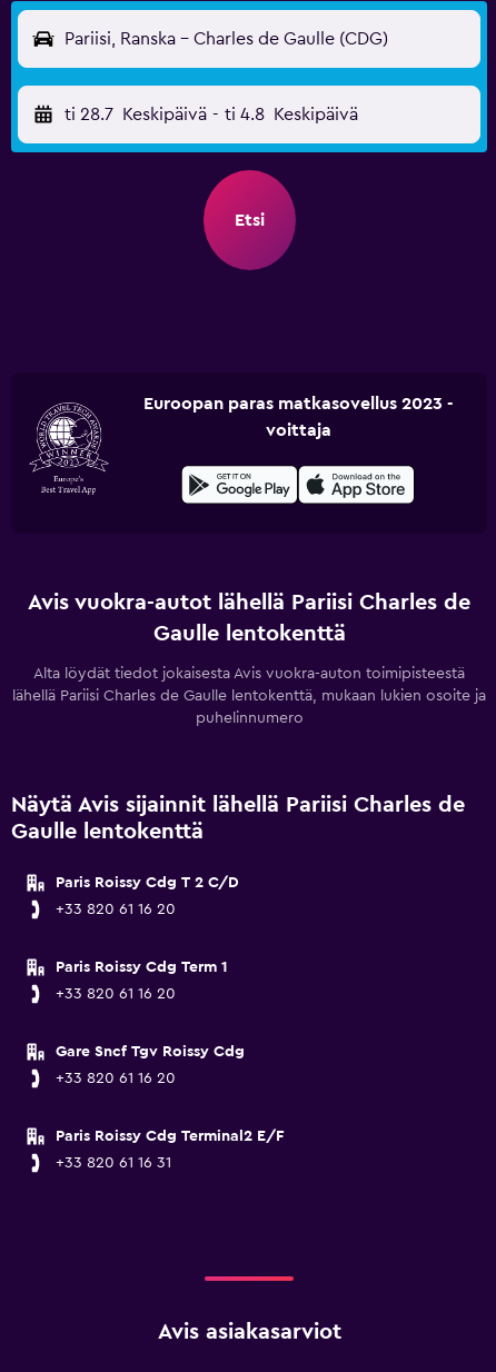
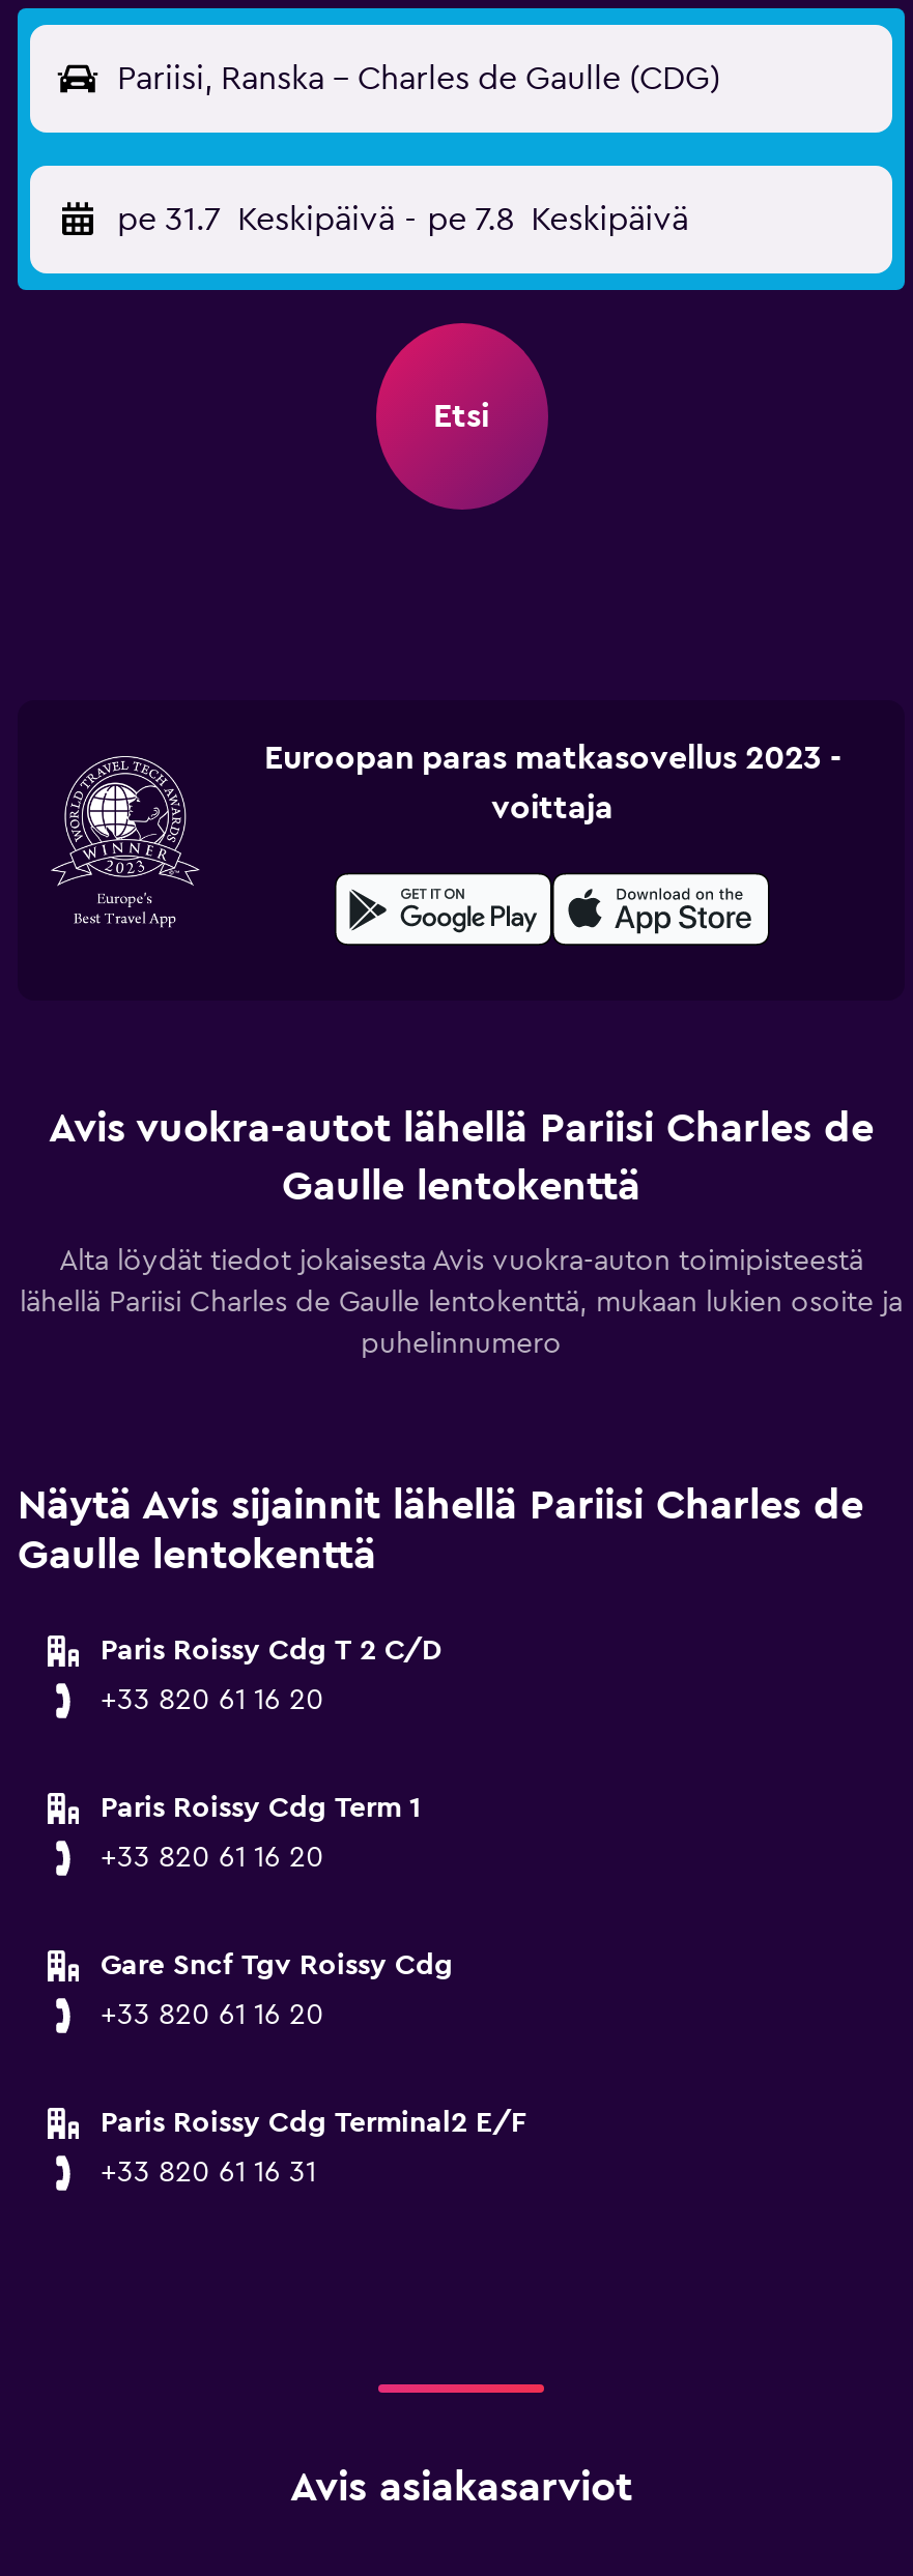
[65,106,358,123] ti 28.7 Keskipäivä - ti 4.8 Keskipäivä -> [117,203,688,236] pe 31.7 Keskipäivä - pe 7.8 Keskipäivä

